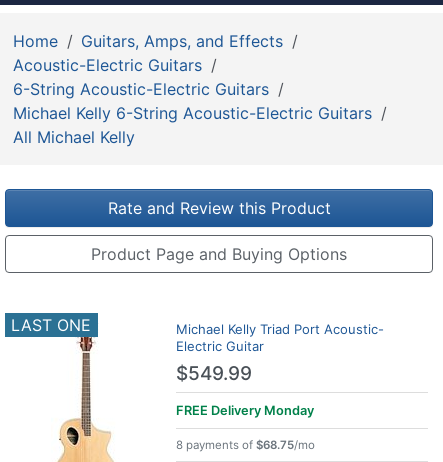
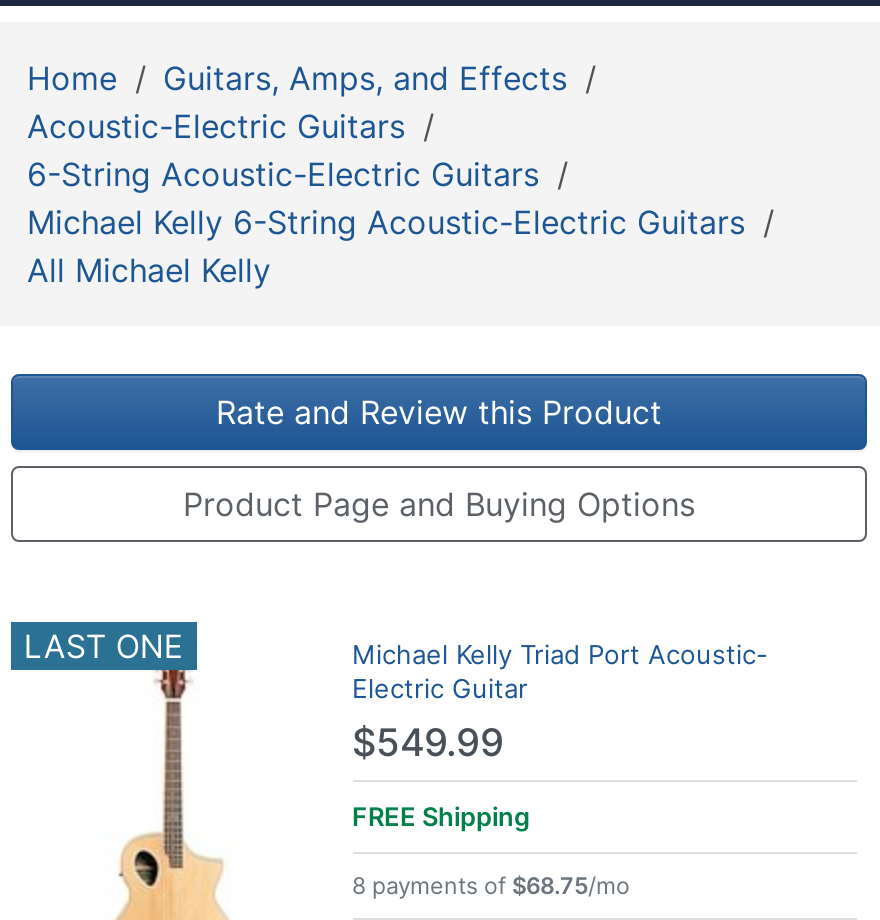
[175,403,313,418] FREE Delivery Monday -> [352,801,530,831] FREE Shipping

